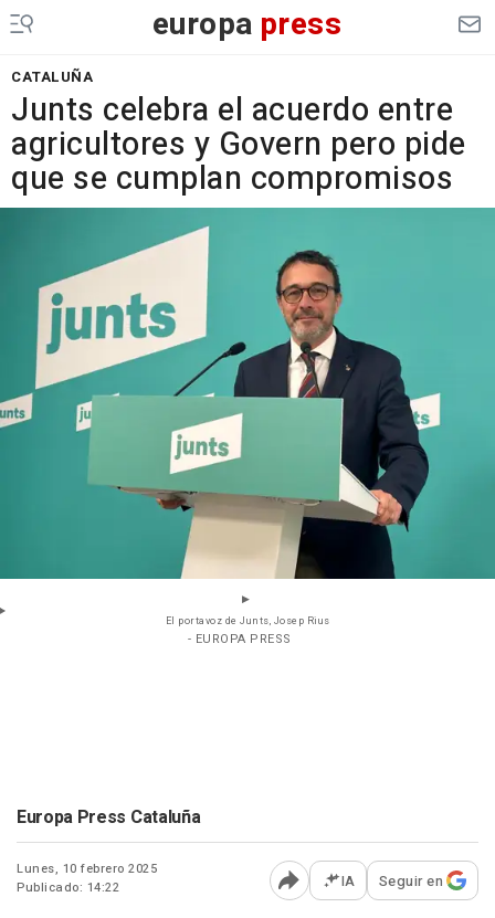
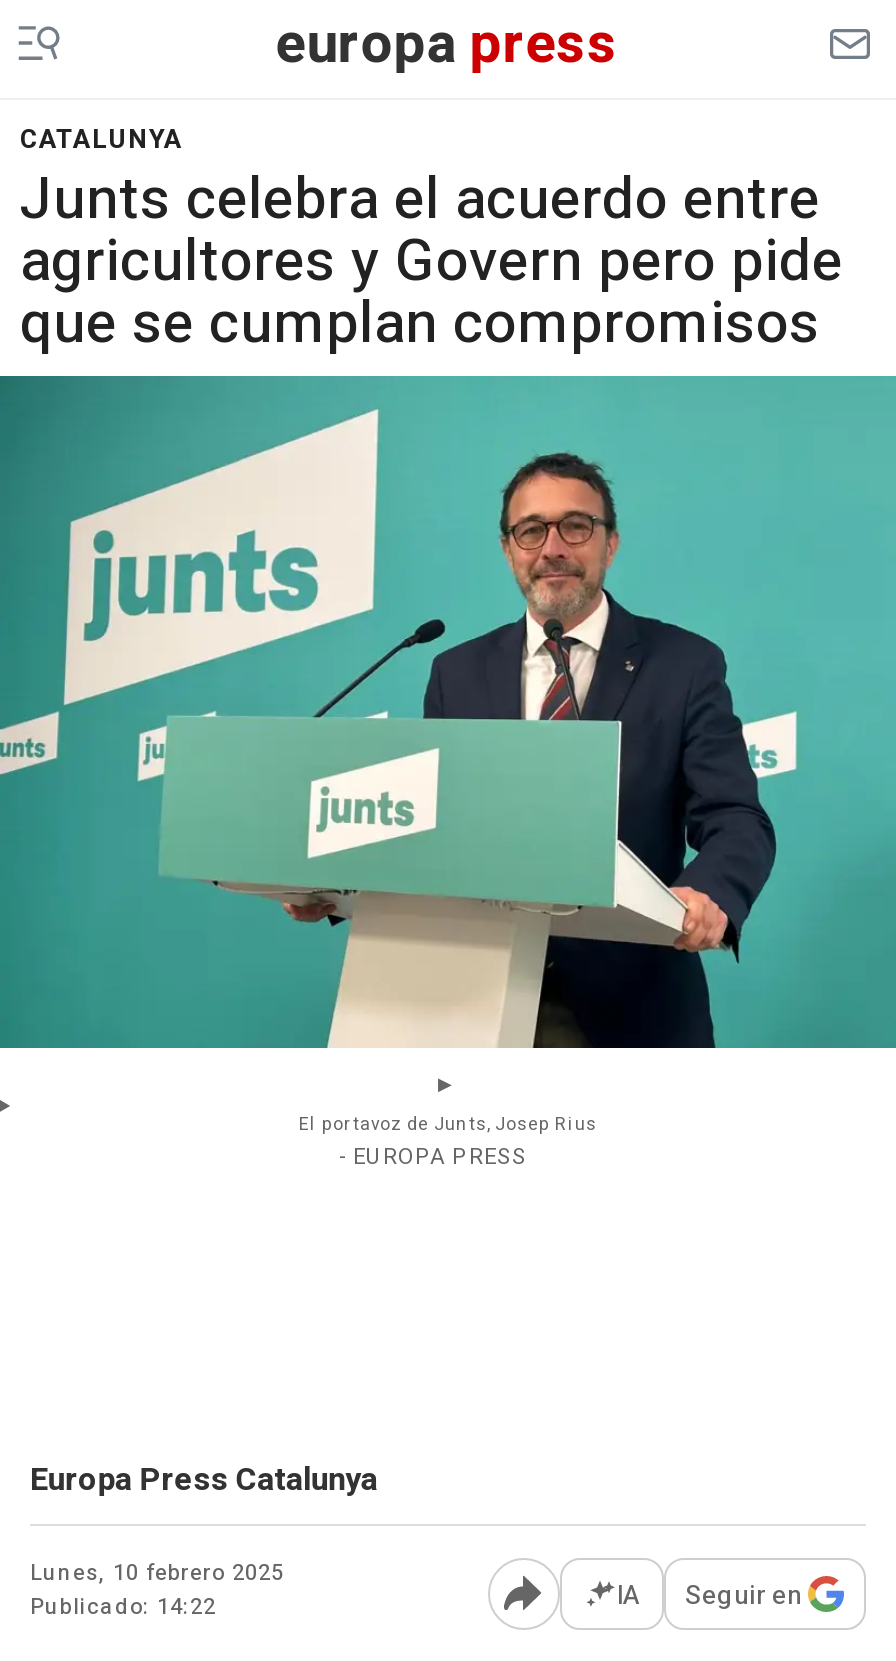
[11,66,93,87] CATALUÑA -> [20,120,183,158] CATALUNYA
[17,804,200,831] Europa Press Cataluña -> [30,1456,378,1504] Europa Press Catalunya

